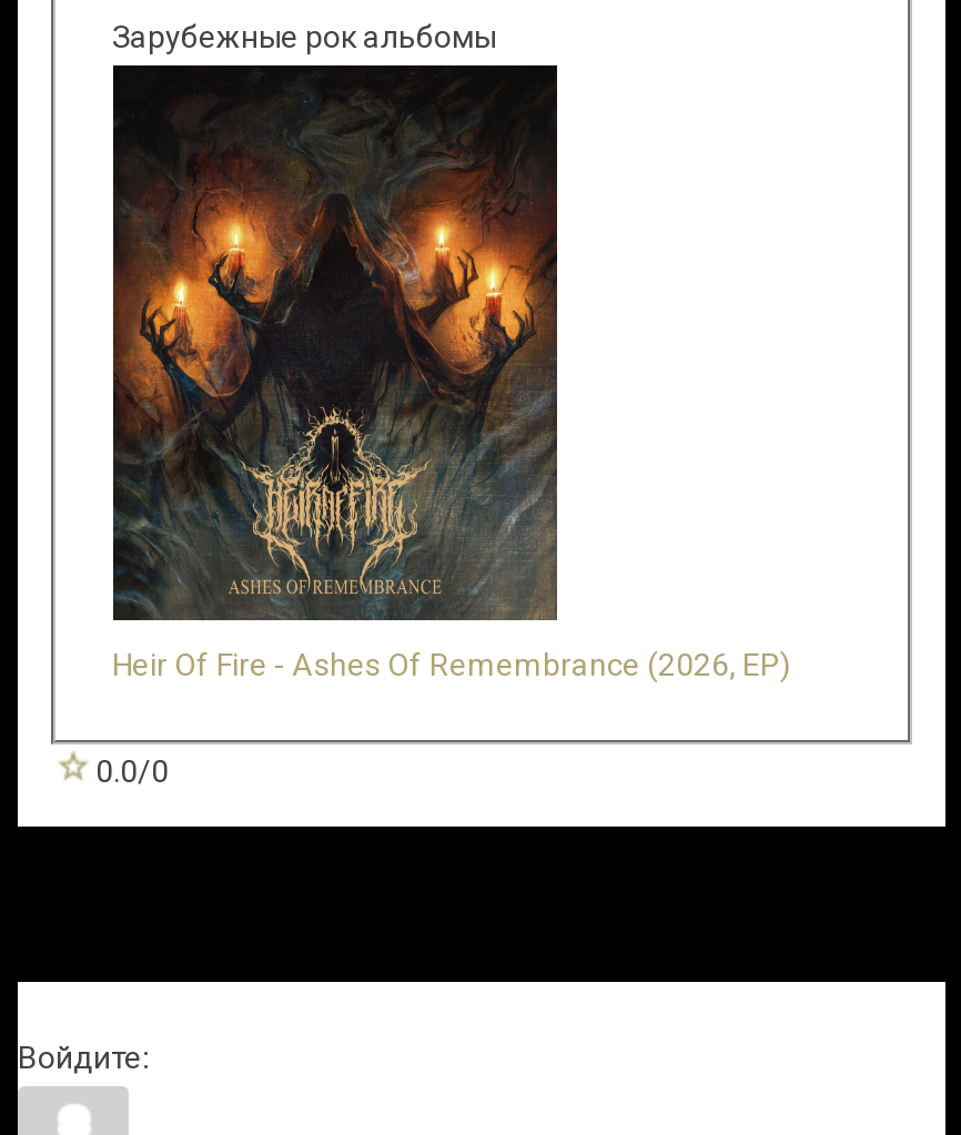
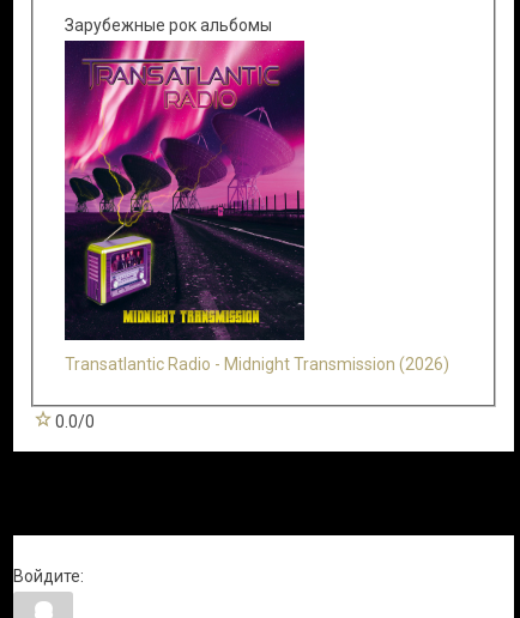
[111,63,791,682] [image] | Heir Of Fire - Ashes Of Remembrance (2026, EP) -> [64,40,449,374] [image] | Transatlantic Radio - Midnight Transmission (2026)

